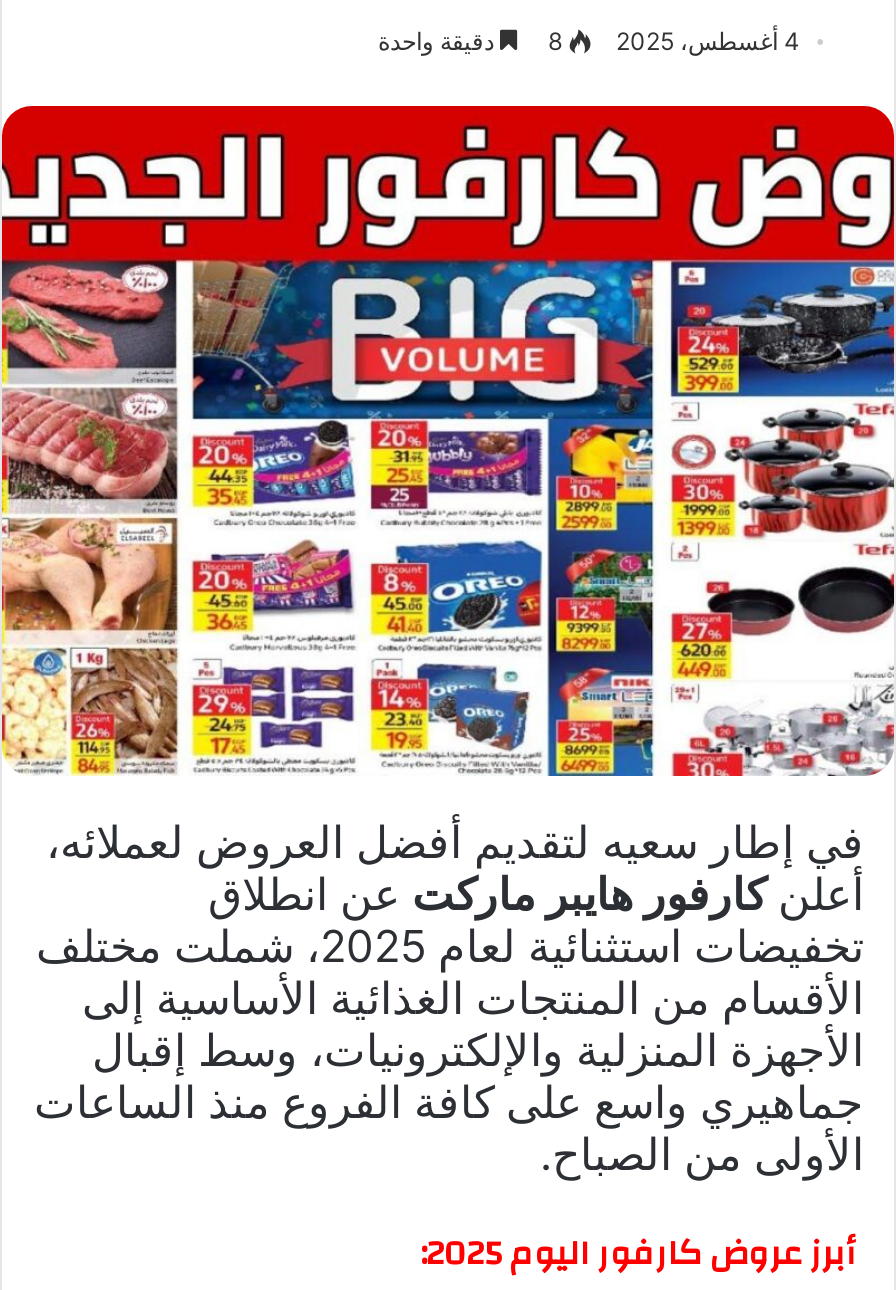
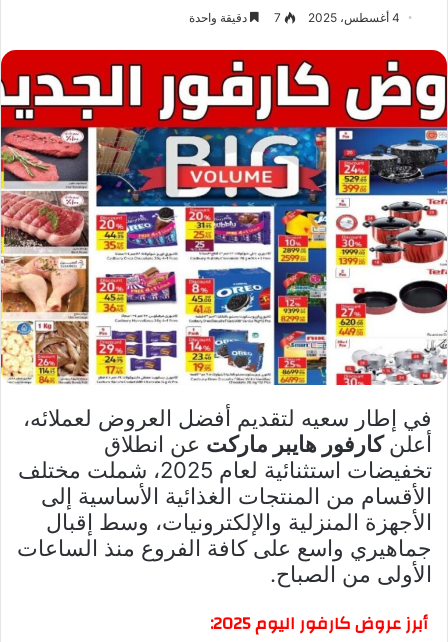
[378,26,562,56] 8 دقيقة واحدة -> [189,10,281,25] 7 دقيقة واحدة

